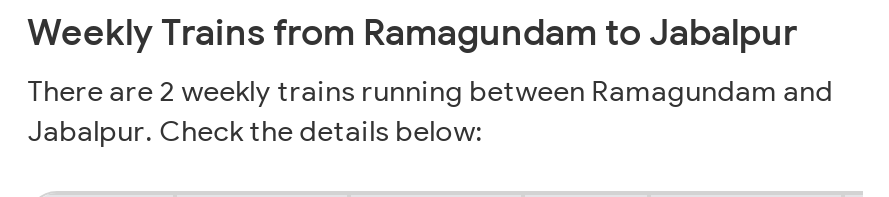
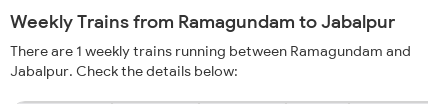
[27,74,833,110] There are 2 weekly trains running between Ramagundam and -> [10,42,411,60] There are 1 weekly trains running between Ramagundam and

